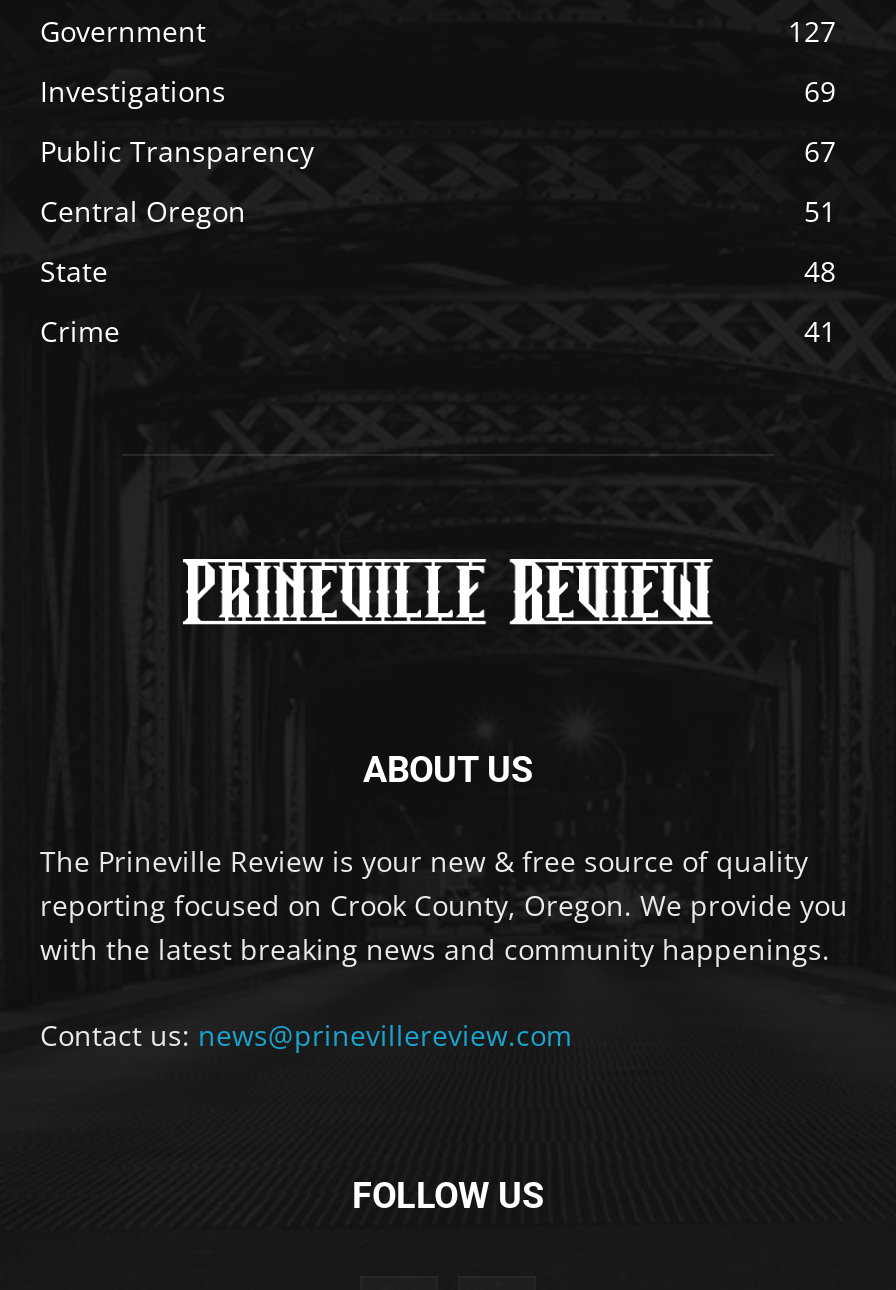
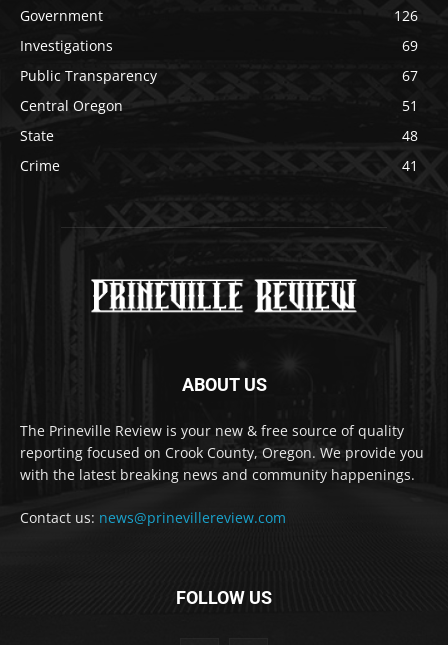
[788,13,836,51] 127 -> [394,6,418,25] 126

